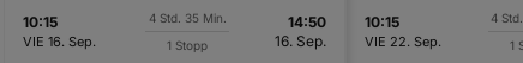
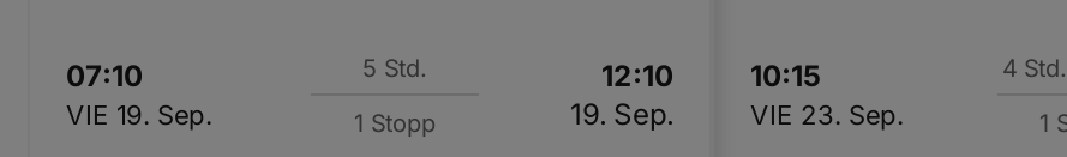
[23,12,96,49] 10:15 | VIE 16. Sep. -> [66,56,212,131] 07:10 | VIE 19. Sep.
[148,11,226,25] 4 Std. 35 Min. -> [362,53,427,81] 5 Std.
[288,12,326,30] 14:50 -> [601,56,673,92] 12:10
[275,31,326,49] 16. Sep. -> [570,95,673,131] 19. Sep.
[365,33,441,49] VIE 22. Sep. -> [750,97,904,131] VIE 23. Sep.

